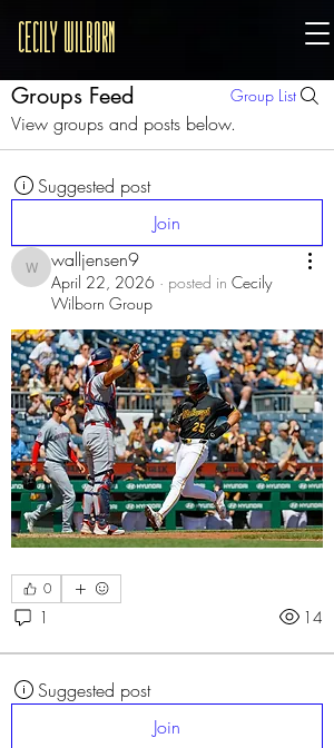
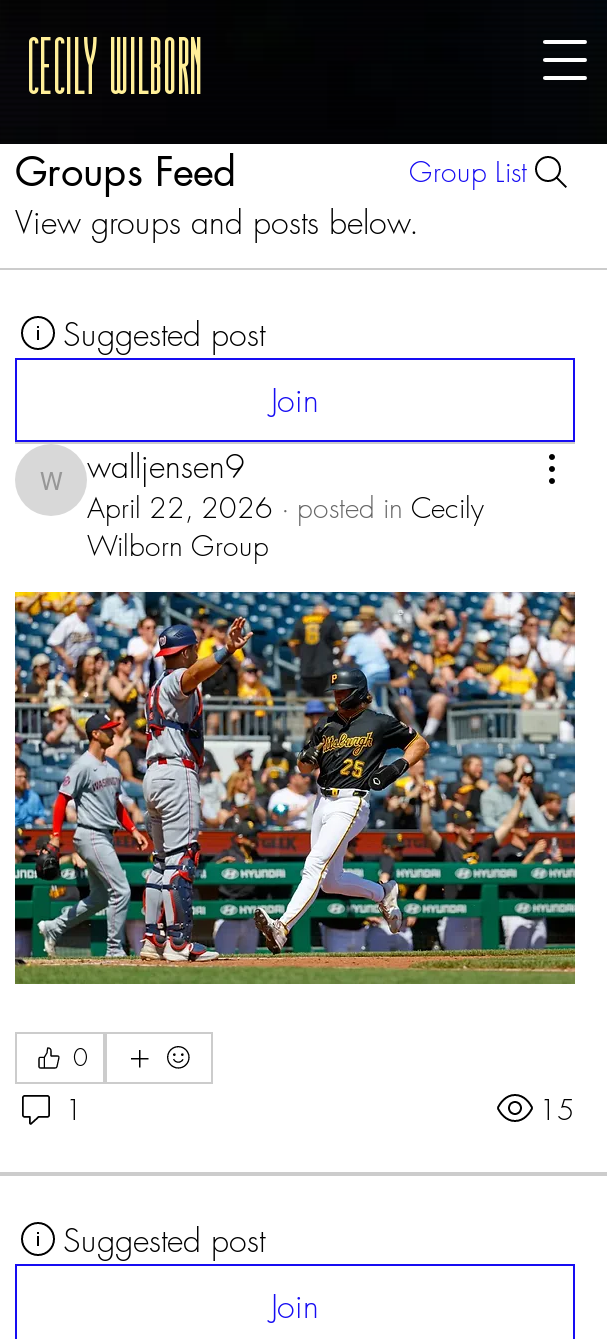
[303,606,323,627] 14 -> [539,1089,575,1127] 15

